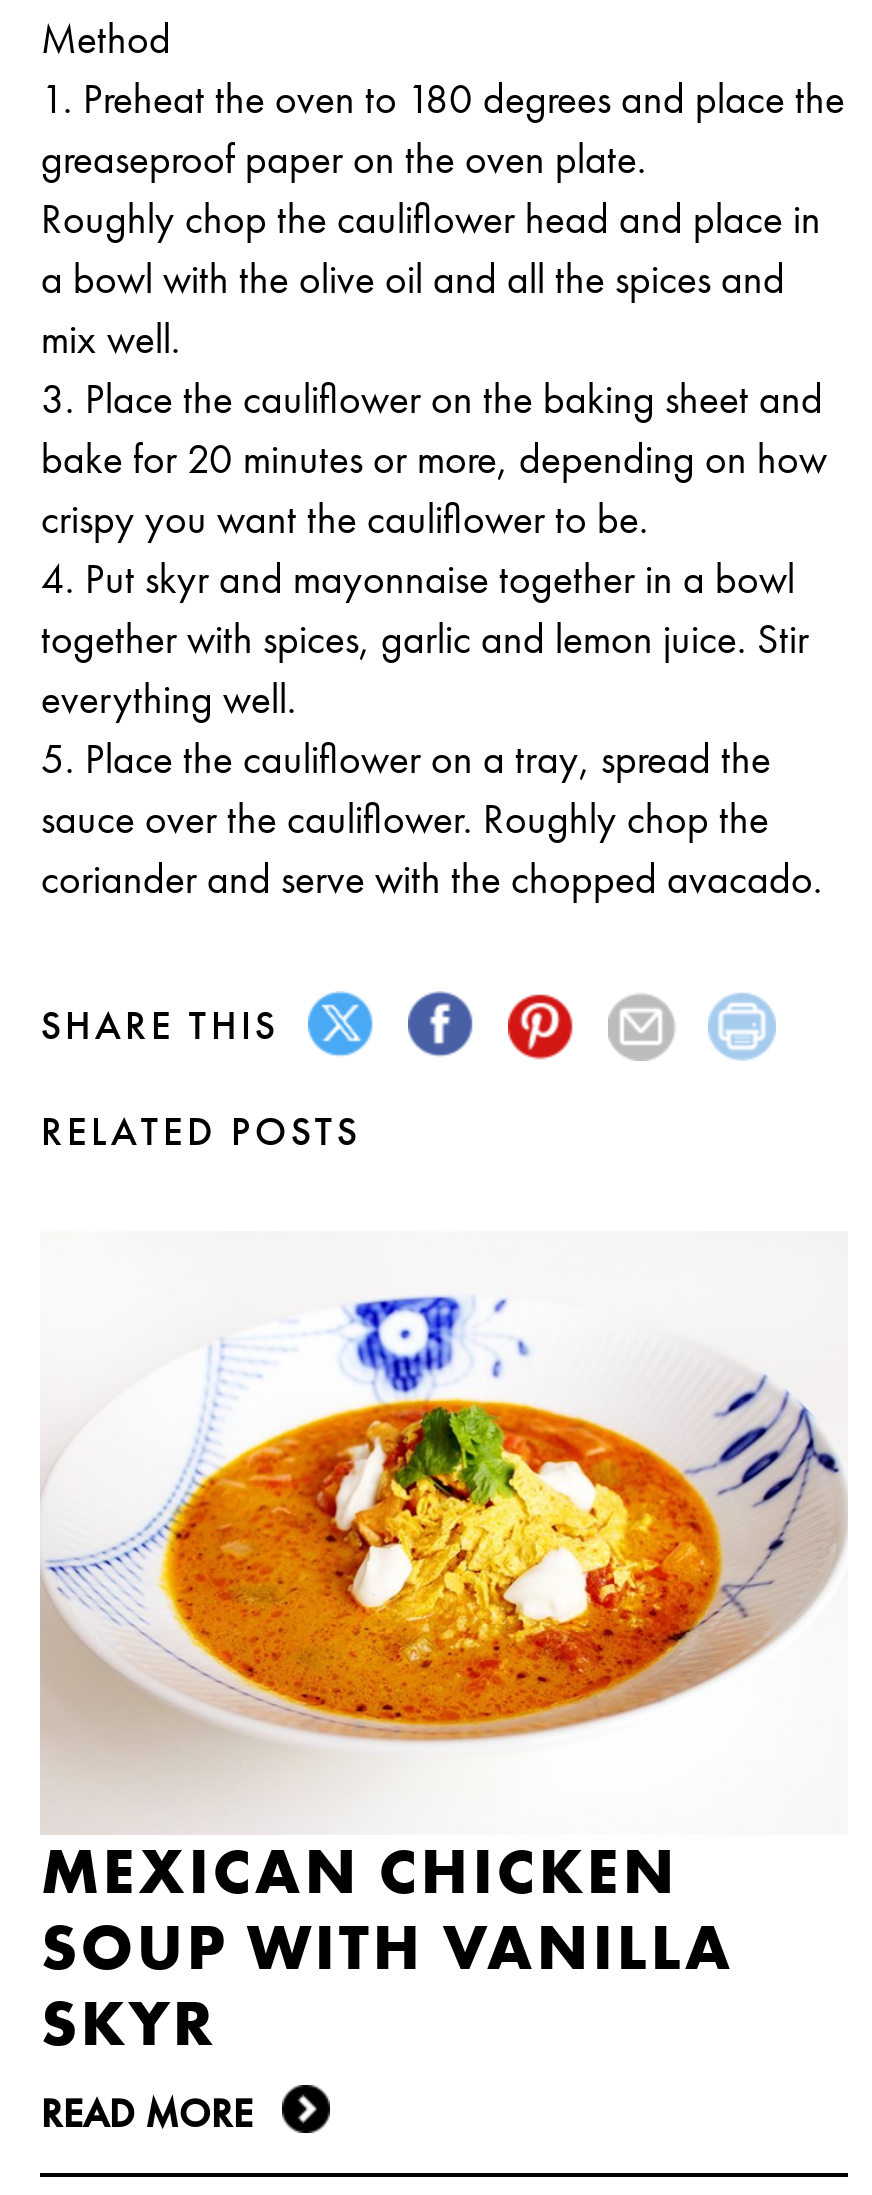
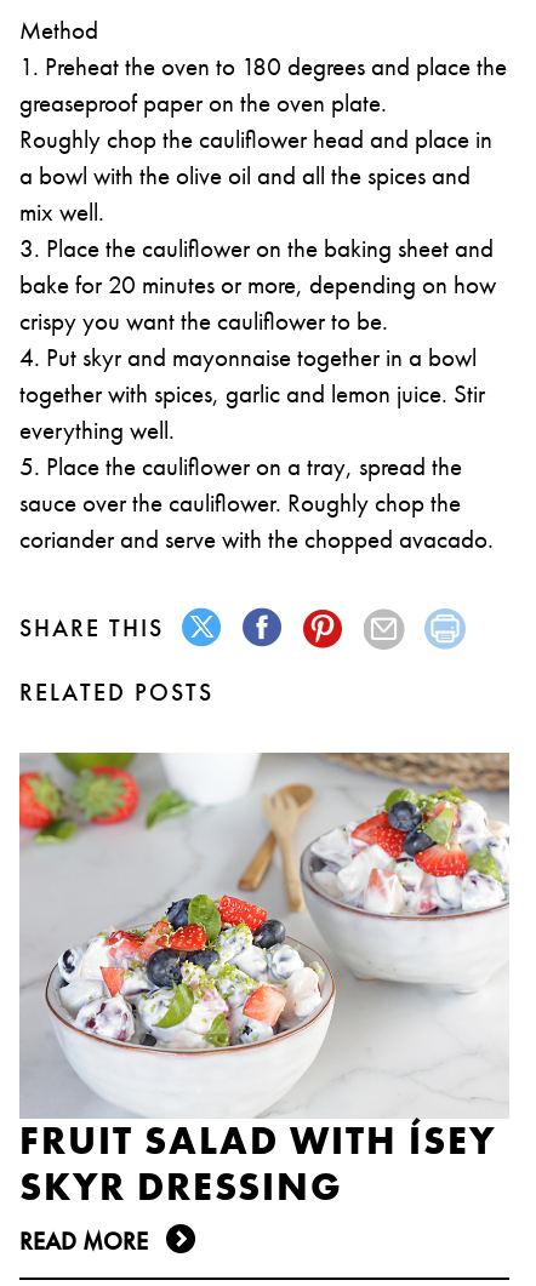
[40,1295,846,2066] [image] | MEXICAN CHICKEN | SOUP WITH VANILLA | SKYR -> [18,751,511,1213] [image] | FRUIT SALAD WITH ÍSEY | SKYR DRESSING

